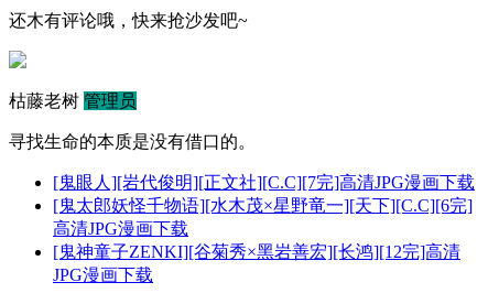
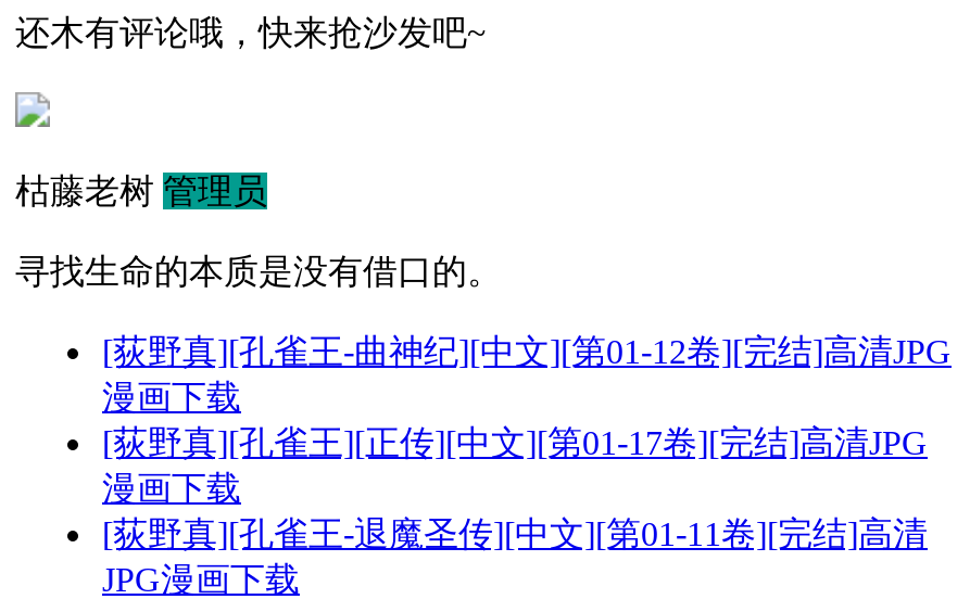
[53,173,475,261] [鬼眼人][岩代俊明][正文社][C.C][7完]高清JPG漫画下载 | [鬼太郎妖怪千物语][水木茂×星野竜一][天下][C.C][6完] | 高清JPG漫画下载 | [鬼神童子ZENKI][谷菊秀×黑岩善宏][长鸿][12完]高清 -> [102,333,952,552] [荻野真][孔雀王-曲神纪][中文][第01-12卷][完结]高清JPG | 漫画下载 | [荻野真][孔雀王][正传][中文][第01-17卷][完结]高清JPG | 漫画下载 | [荻野真][孔雀王-退魔圣传][中文][第01-11卷][完结]高清

